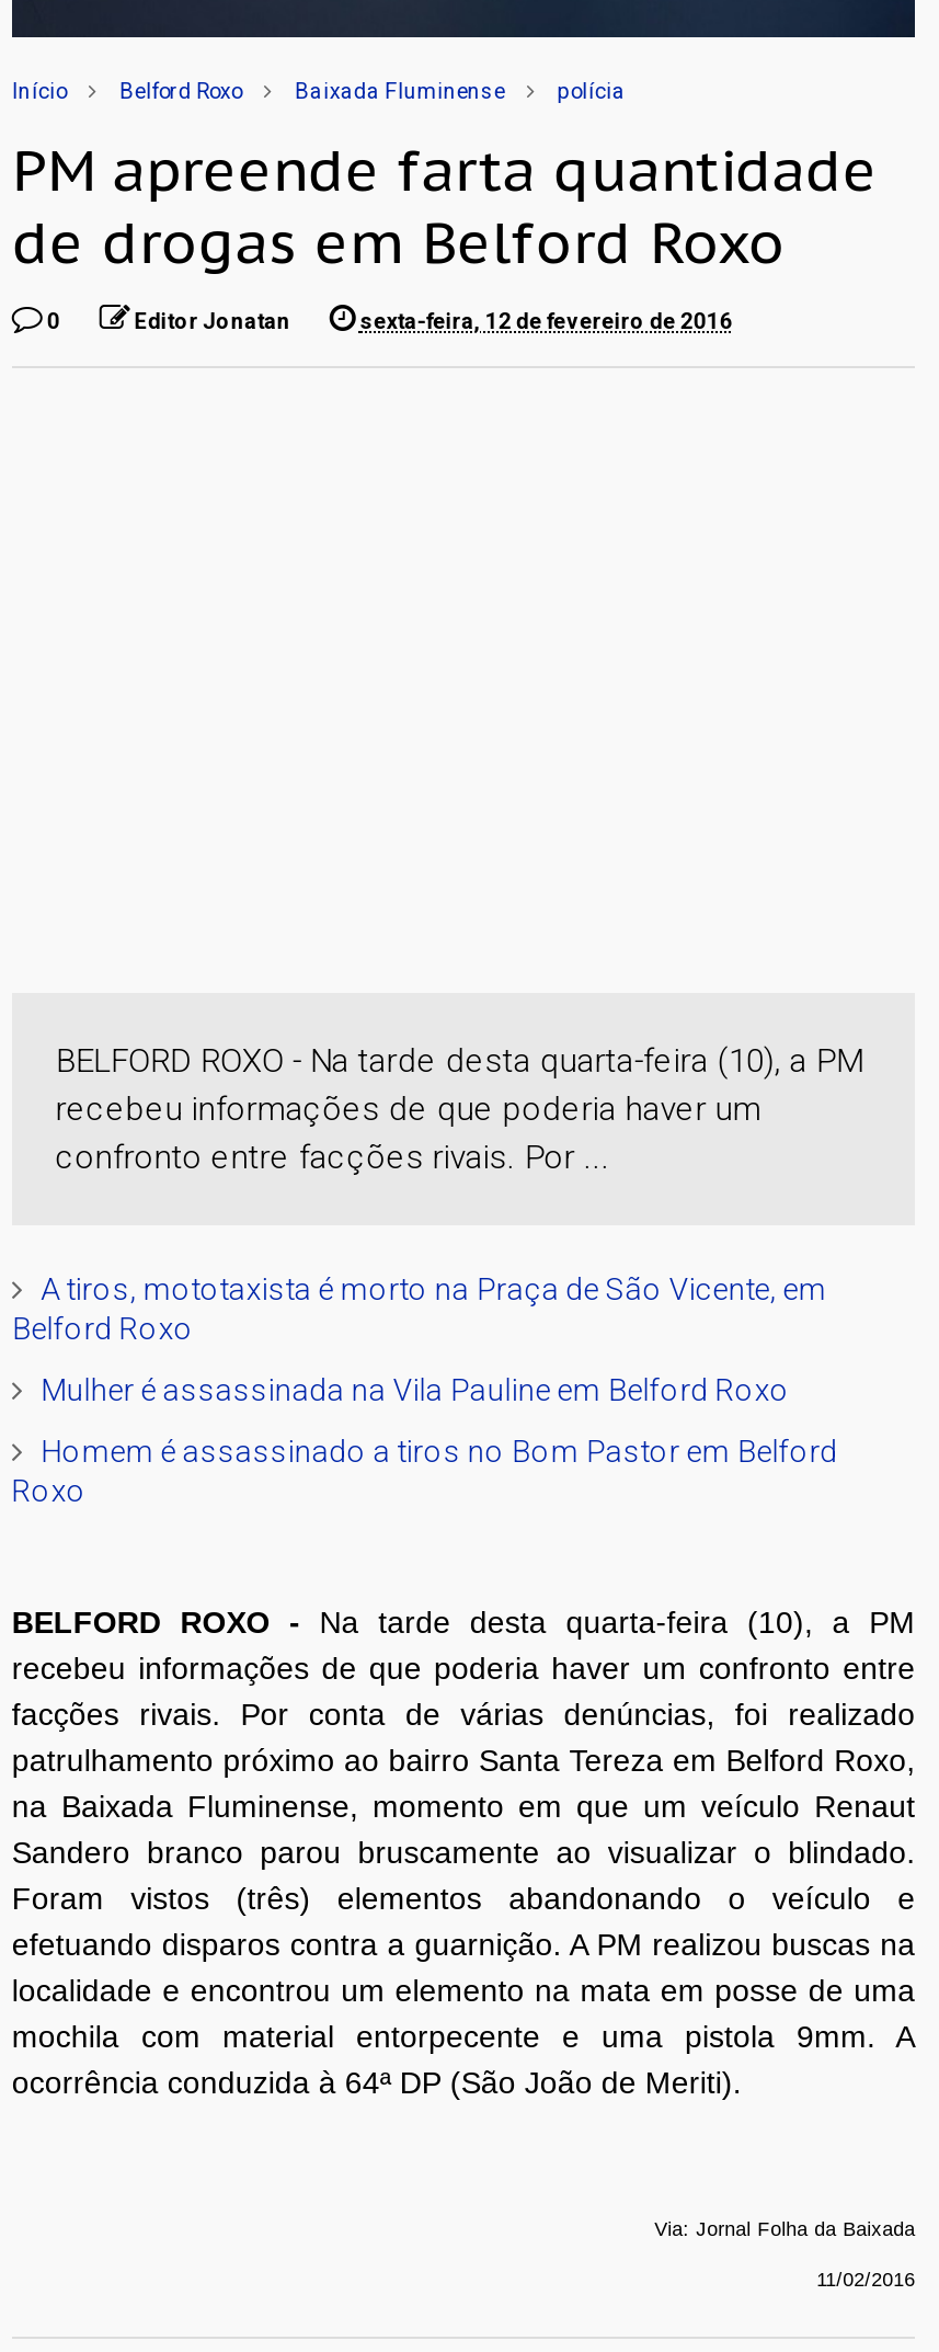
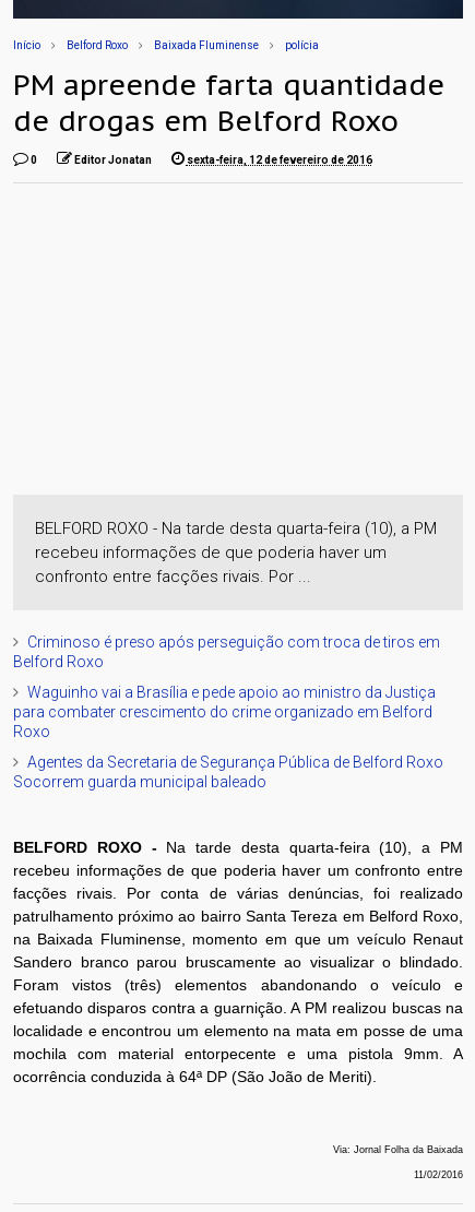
[40,1272,827,1307] A tiros, mototaxista é morto na Praça de São Vicente, em -> [27,634,440,651] Criminoso é preso após perseguição com troca de tiros em
[40,1373,838,1469] Mulher é assassinada na Vila Pauline em Belford Roxo | Homem é assassinado a tiros no Bom Pastor em Belford -> [13,684,436,721] Waguinho vai a Brasília e pede apoio ao ministro da Justiça | para combater crescimento do crime organizado em Belford
none -> [13,754,443,791] Agentes da Secretaria de Segurança Pública de Belford Roxo | Socorrem guarda municipal baleado

